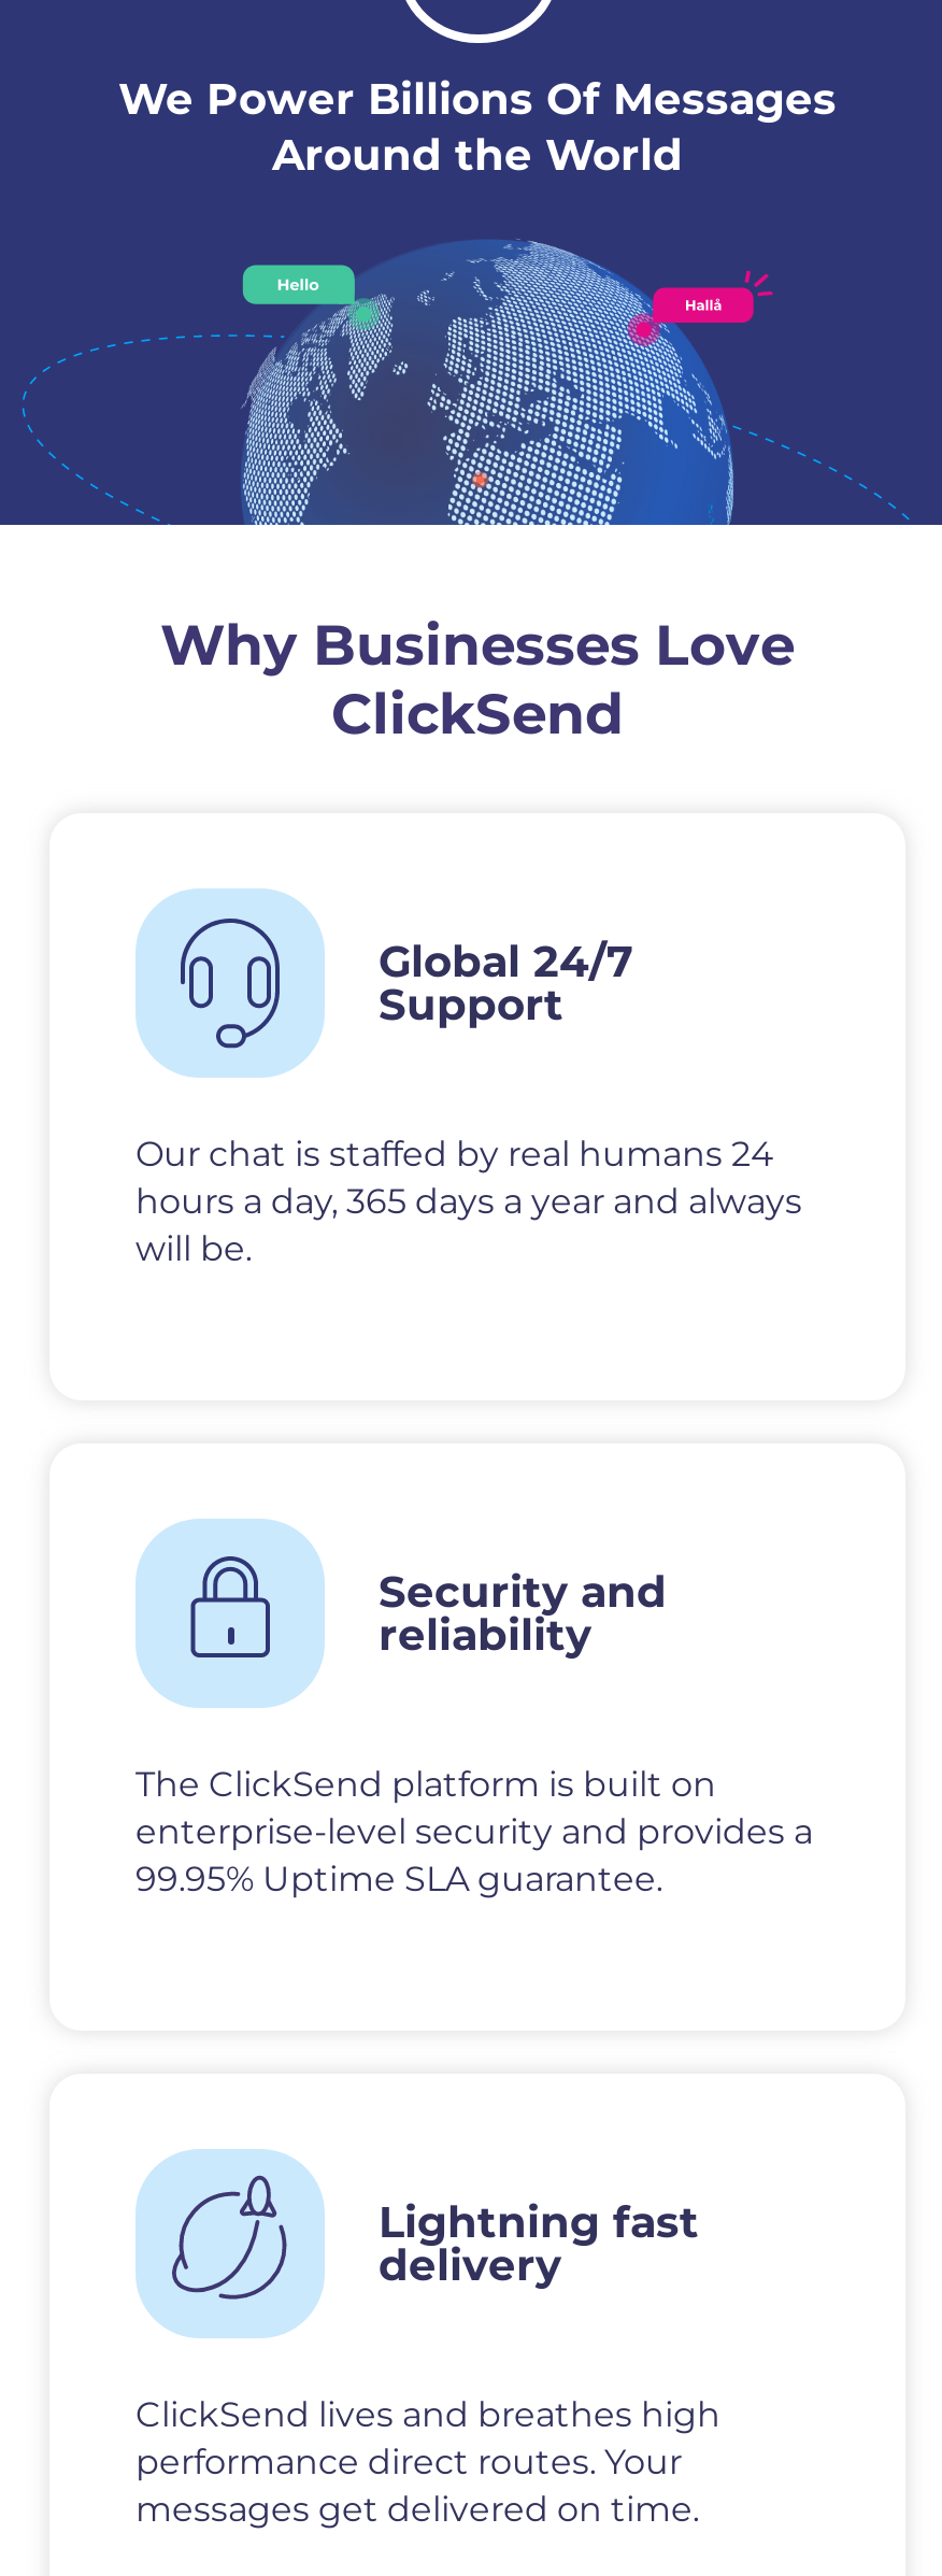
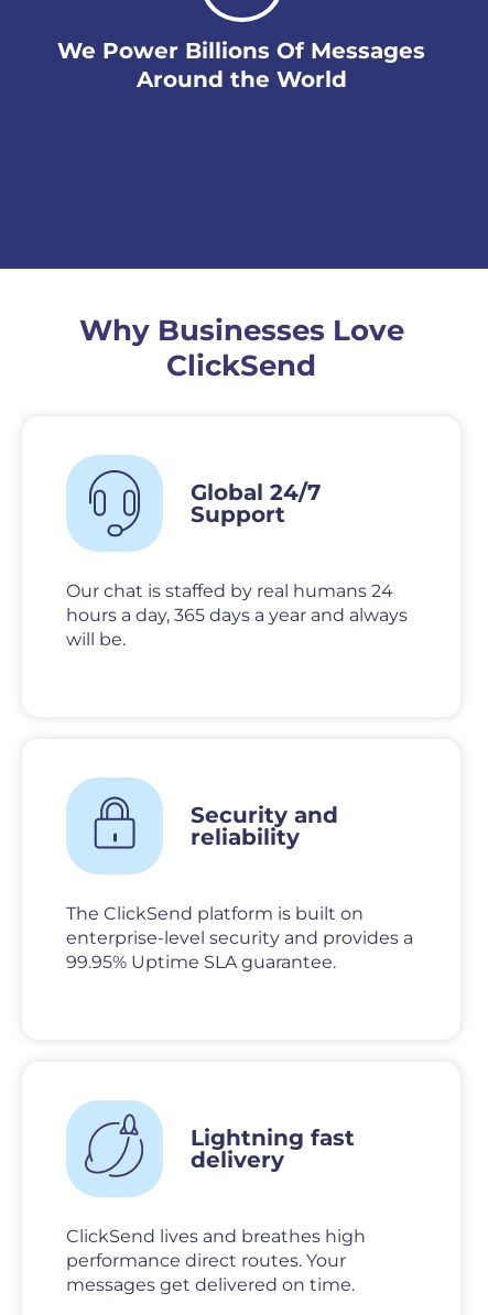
[22,241,908,527] [image] -> none

